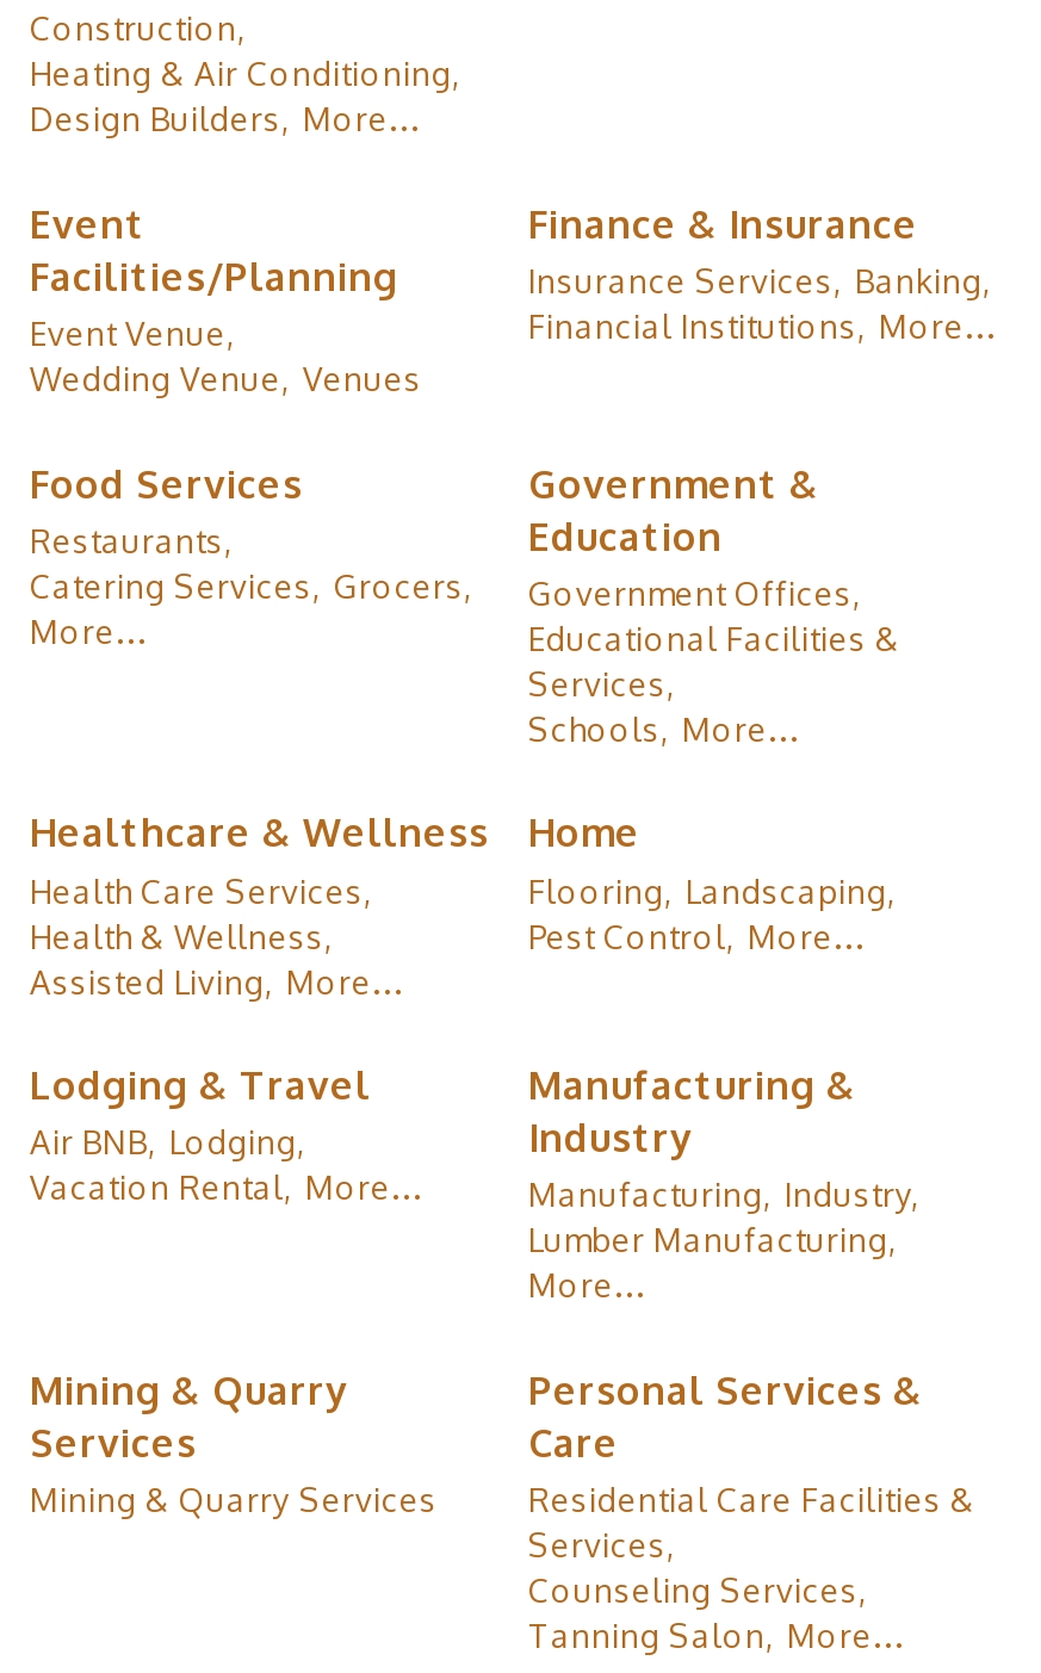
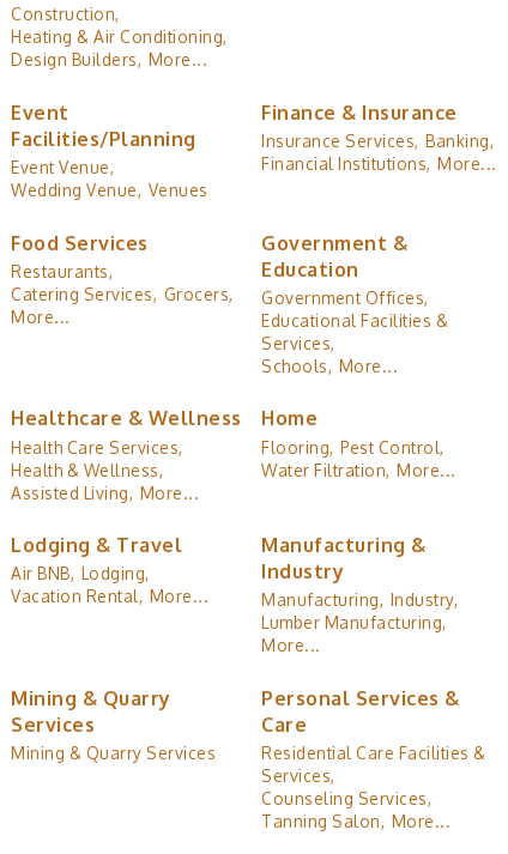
[528,870,896,956] Flooring, Landscaping, | Pest Control, More... -> [261,437,456,480] Flooring, Pest Control, | Water Filtration, More...

